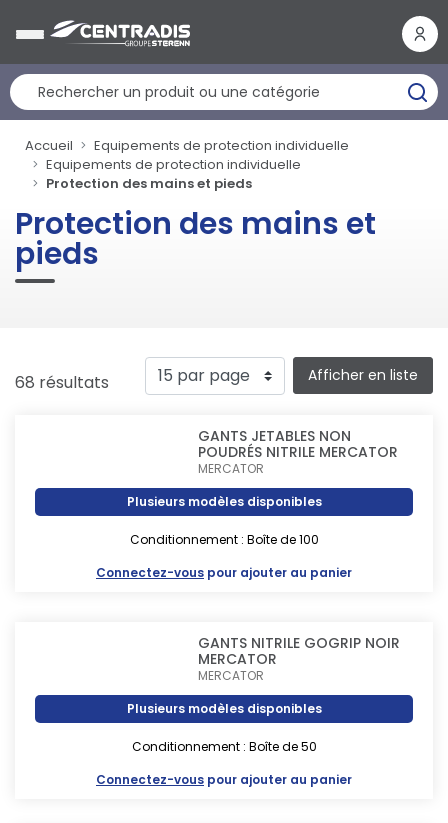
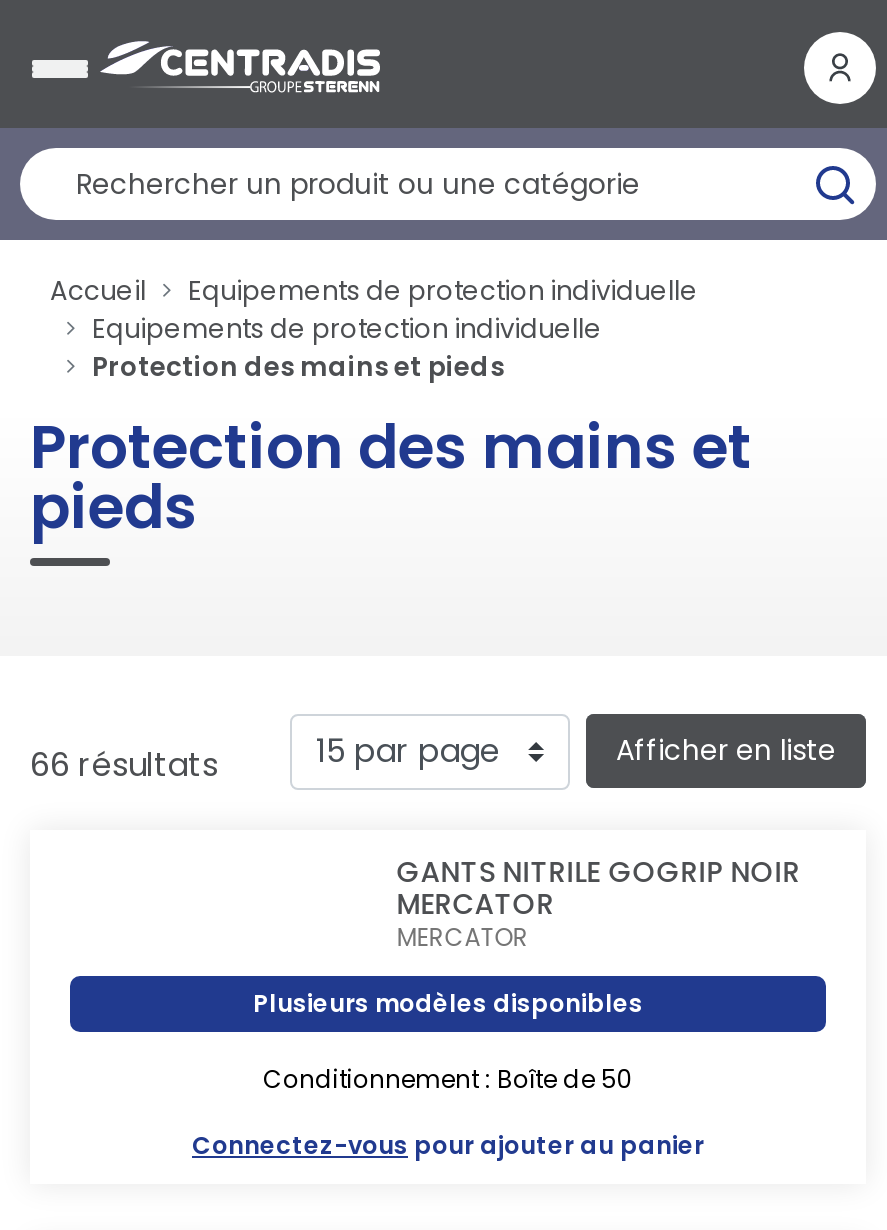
[15,371,109,394] 68 résultats -> [30,742,218,788] 66 résultats
[96,426,398,581] GANTS JETABLES NON | POUDRÉS NITRILE MERCATOR | MERCATOR | Plusieurs modèles disponibles | Conditionnement : Boîte de 100 | Connectez-vous pour ajouter au panier -> none

